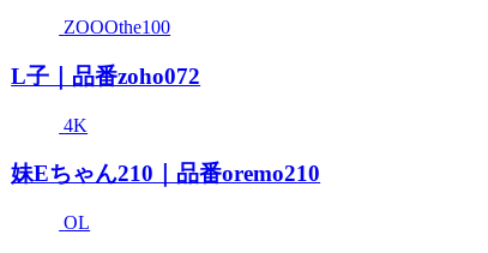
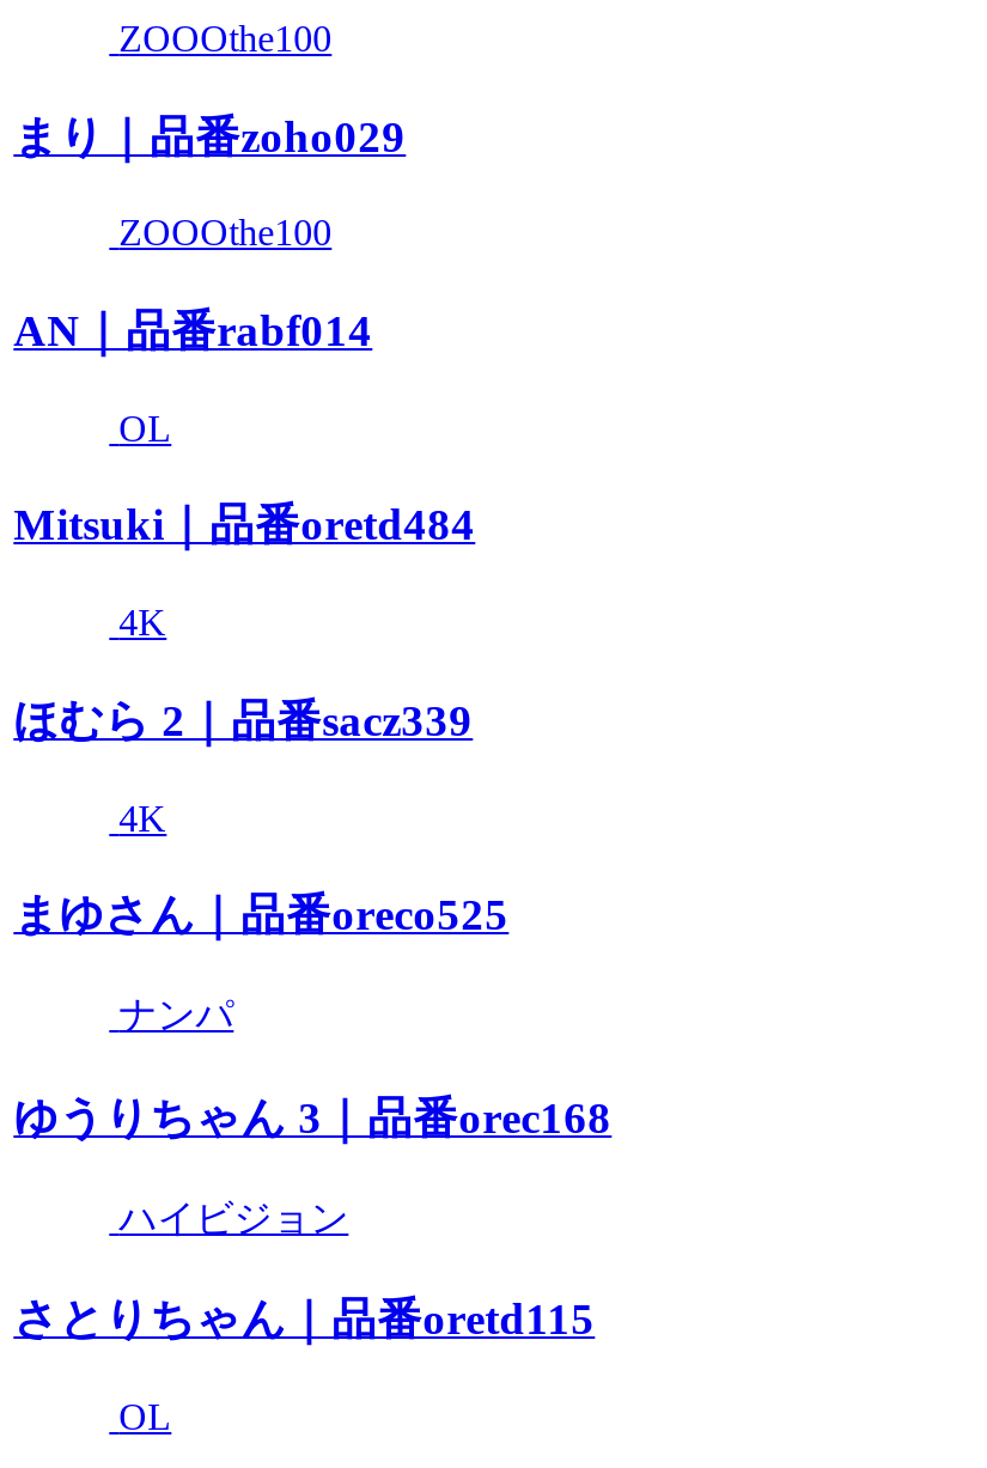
[11,63,200,89] L子｜品番zoho072 -> [14,110,475,550] まり｜品番zoho029 | ZOOOthe100 | AN｜品番rabf014 | OL | Mitsuki｜品番oretd484
[11,161,320,186] 妹Eちゃん210｜品番oremo210 -> [14,694,612,1344] ほむら 2｜品番sacz339 | 4K | まゆさん｜品番oreco525 | ナンパ | ゆうりちゃん 3｜品番orec168 | ハイビジョン | さとりちゃん｜品番oretd115

